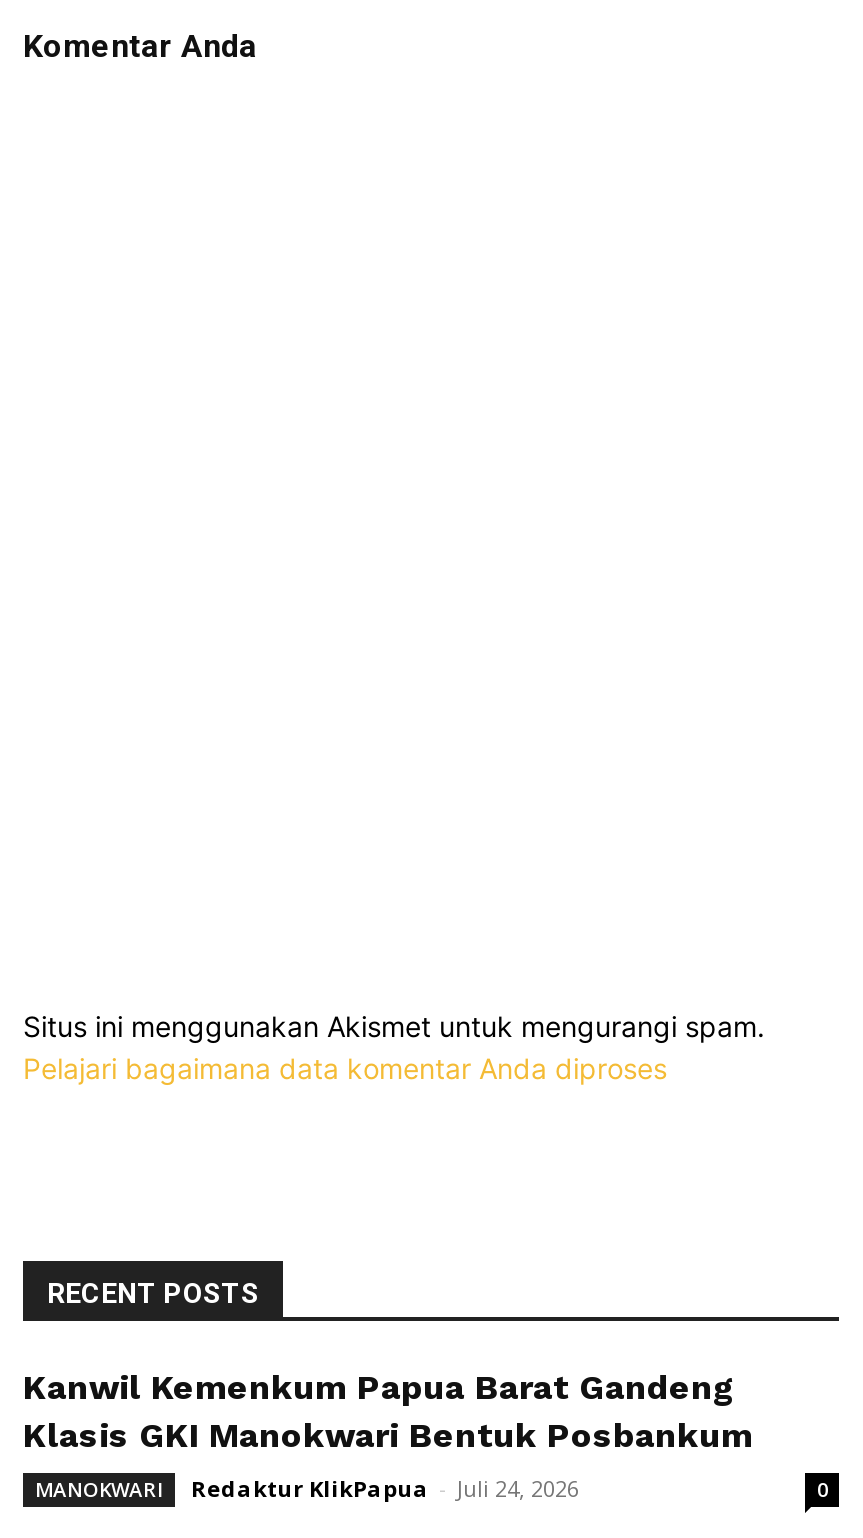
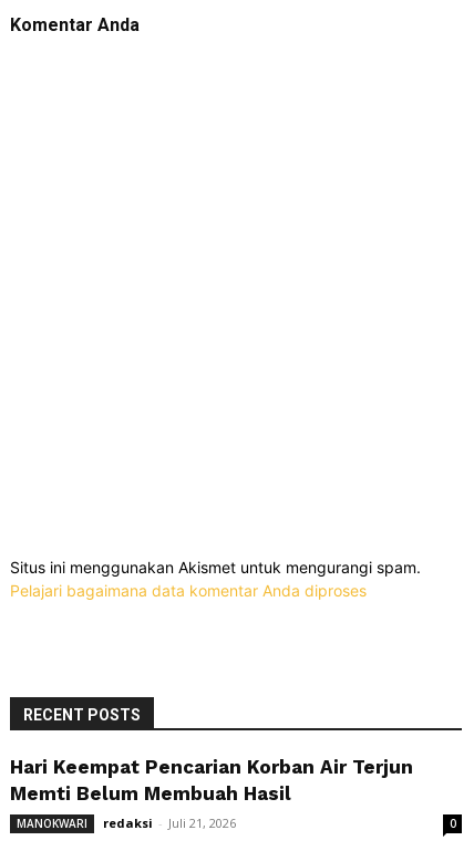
[23,1367,753,1455] Kanwil Kemenkum Papua Barat Gandeng | Klasis GKI Manokwari Bentuk Posbankum -> [10,756,413,805] Hari Keempat Pencarian Korban Air Terjun | Memti Belum Membuah Hasil
[191,1473,579,1503] Redaktur KlikPapua - Juli 24, 2026 -> [103,814,236,831] redaksi - Juli 21, 2026

